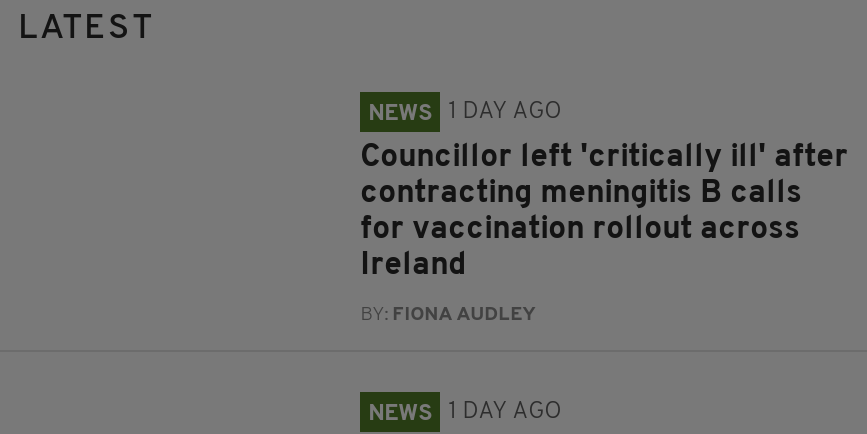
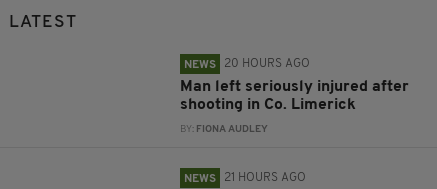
[368,100,562,126] NEWS 1 DAY AGO -> [184,58,310,71] NEWS 20 HOURS AGO
[360,142,848,282] Councillor left 'critically ill' after | contracting meningitis B calls | for vaccination rollout across | Ireland -> [180,79,409,113] Man left seriously injured after | shooting in Co. Limerick
[368,400,562,426] NEWS 1 DAY AGO -> [184,172,306,185] NEWS 21 HOURS AGO

